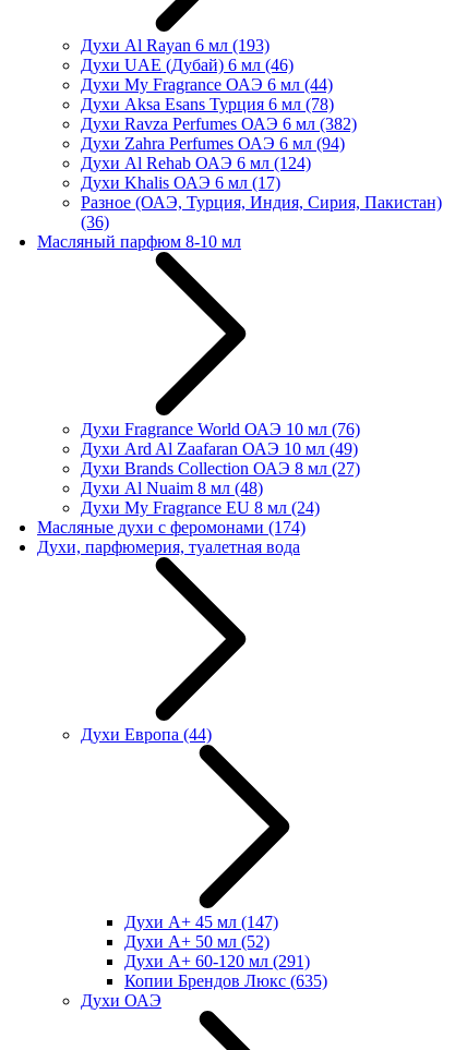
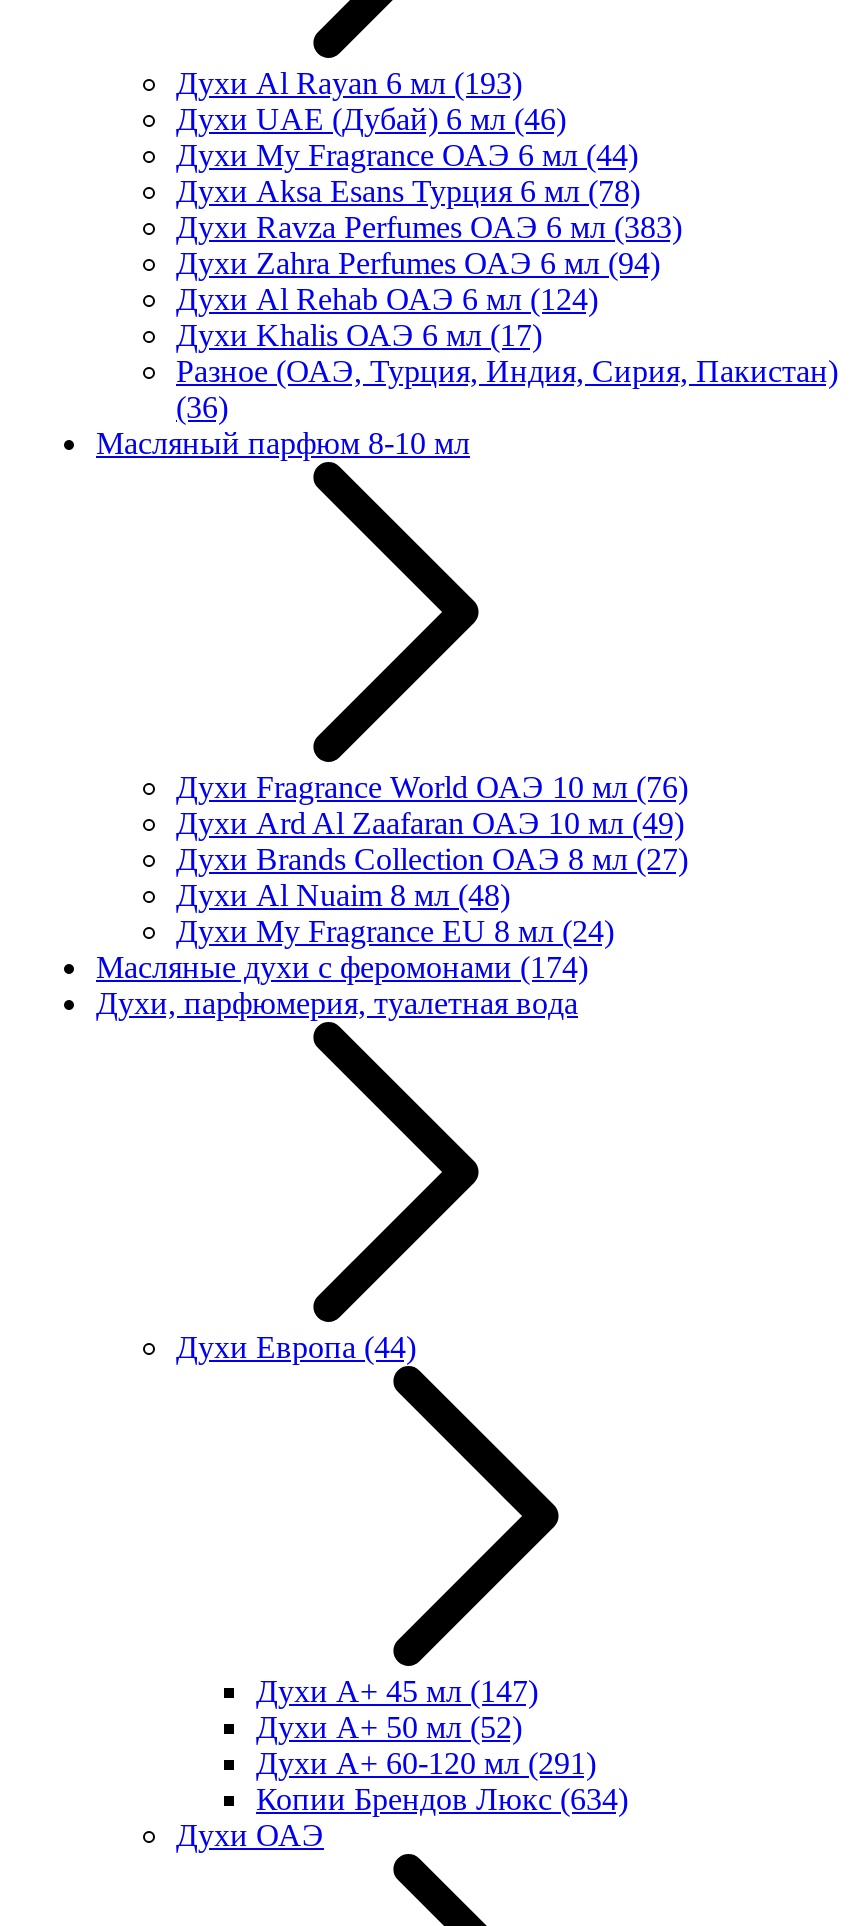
[81,114,357,133] Духи Ravza Perfumes ОАЭ 6 мл (382) -> [176,210,682,244] Духи Ravza Perfumes ОАЭ 6 мл (383)
[124,971,327,990] Копии Брендов Люкс (635) -> [256,1782,628,1816] Копии Брендов Люкс (634)

